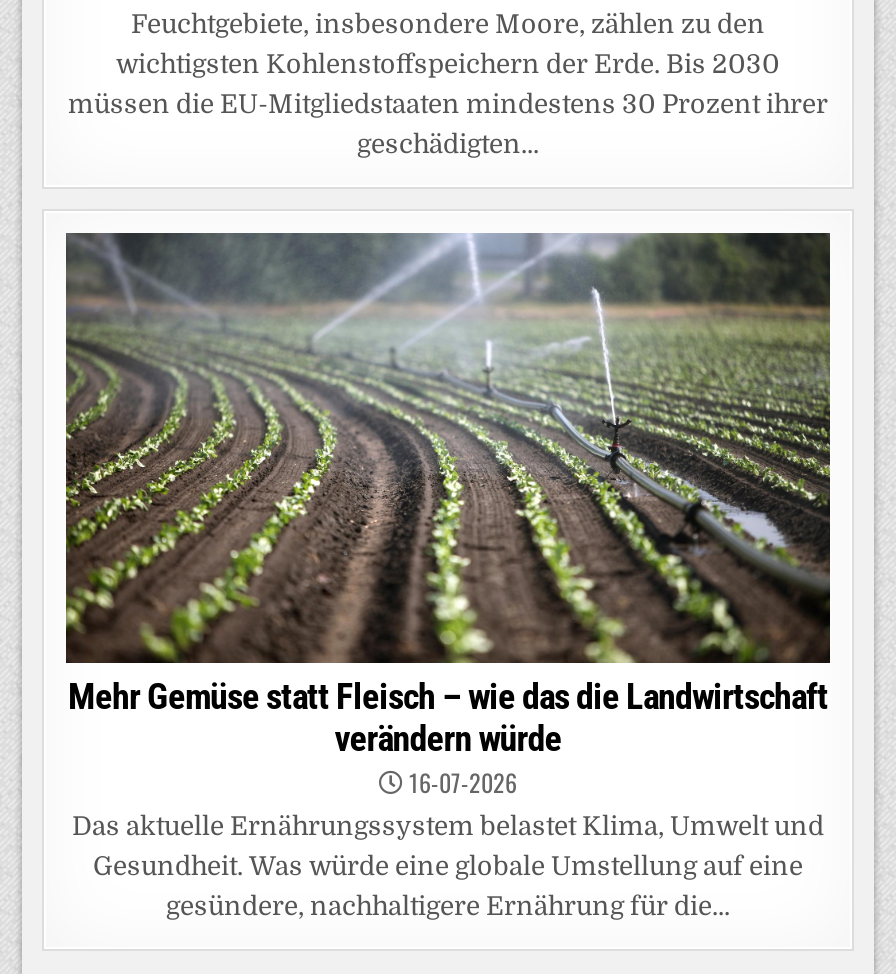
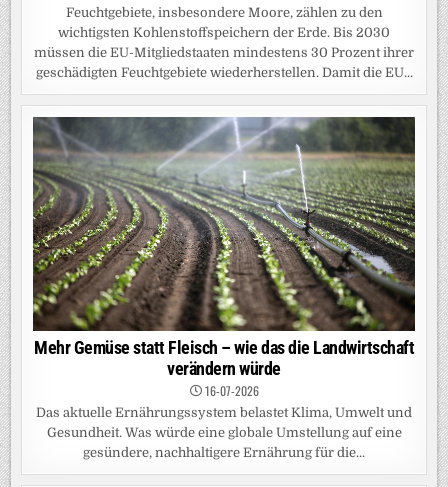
[357,129,539,159] geschädigten... -> [35,65,412,80] geschädigten Feuchtgebiete wiederherstellen. Damit die EU...

